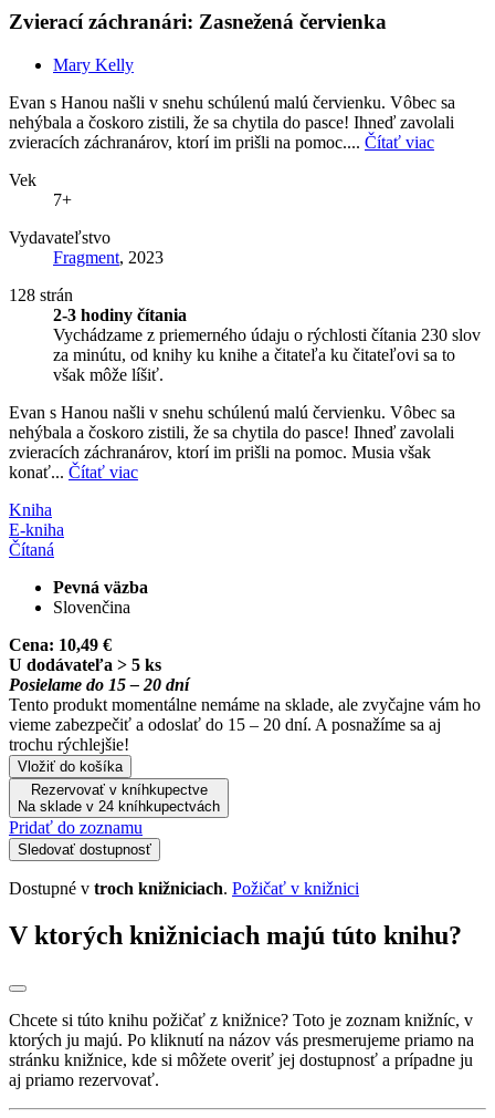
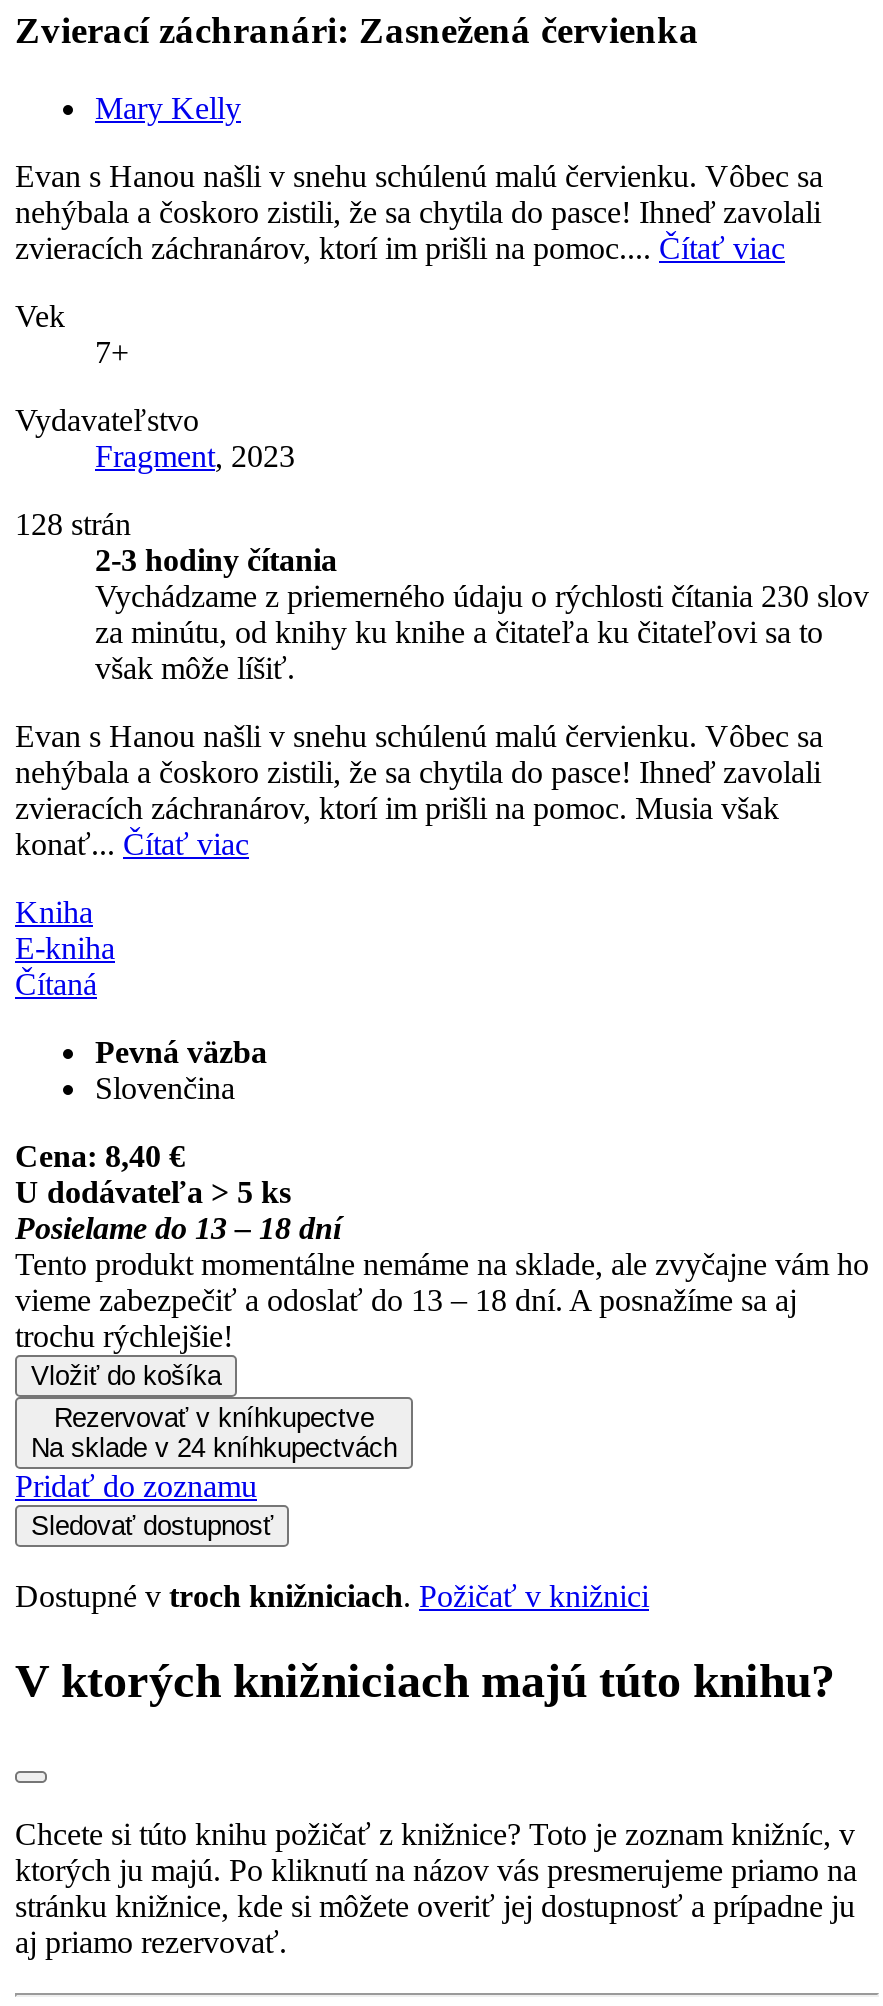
[9,635,112,654] Cena: 10,49 € -> [15,1139,185,1173] Cena: 8,40 €
[9,675,189,694] Posielame do 15 – 20 dní -> [15,1211,341,1245] Posielame do 13 – 18 dní
[9,715,441,734] vieme zabezpečiť a odoslať do 15 – 20 dní. A posnažíme sa aj -> [15,1283,797,1317] vieme zabezpečiť a odoslať do 13 – 18 dní. A posnažíme sa aj

